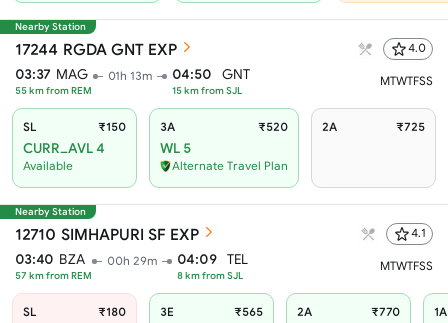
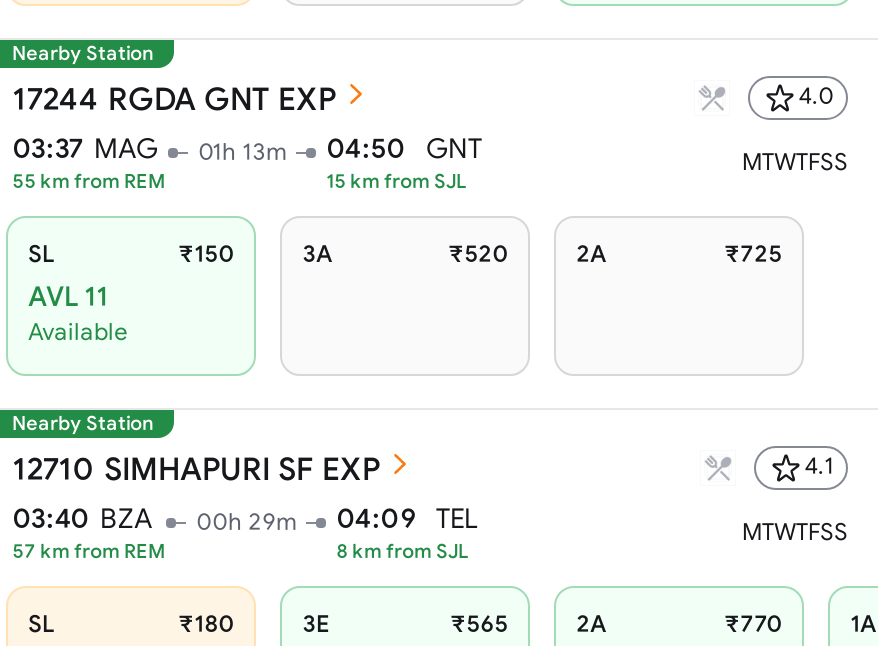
[23,140,105,156] CURR_AVL 4 -> [28,279,108,311] AVL 11
[160,140,288,172] WL 5 | Alternate Travel Plan -> none

